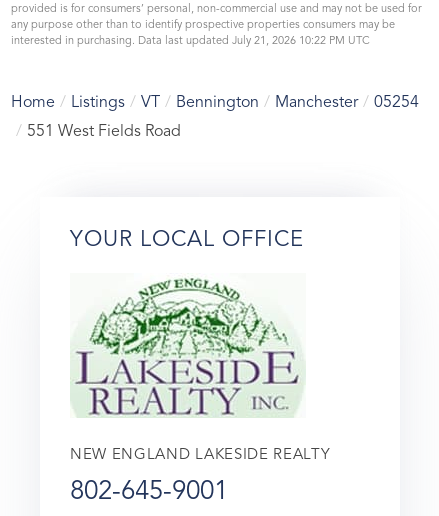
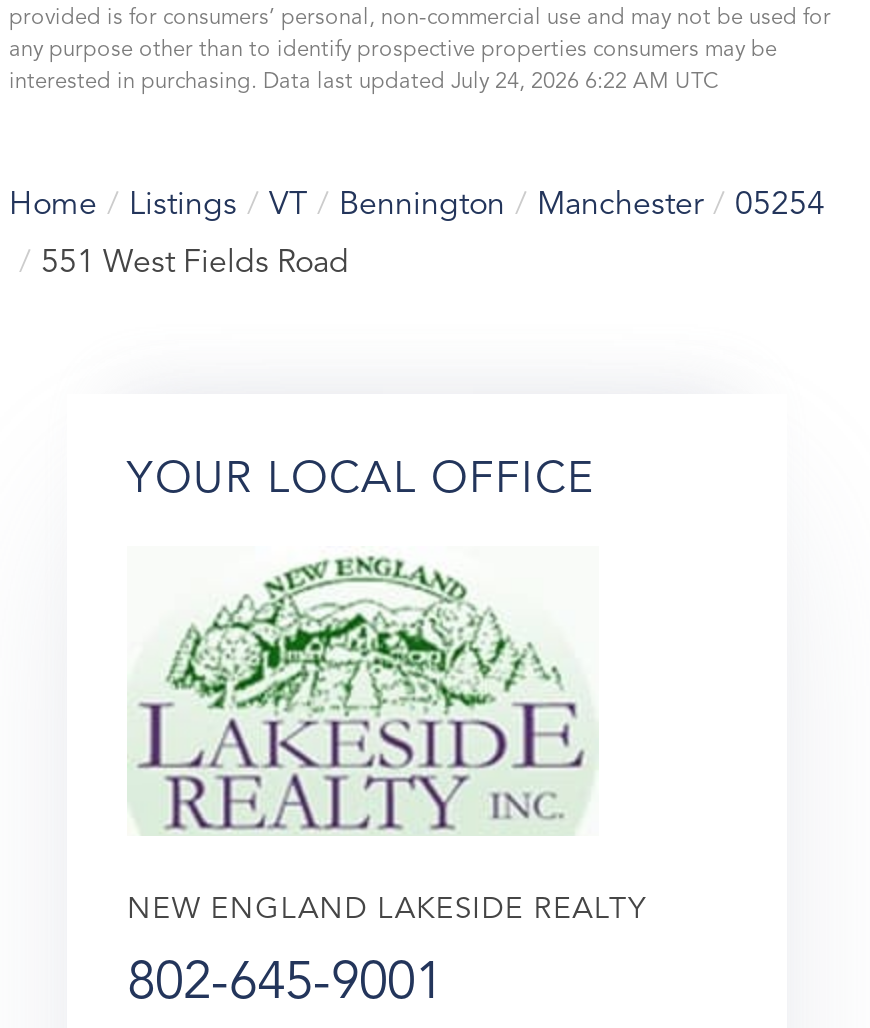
[11,36,370,47] interested in purchasing. Data last updated July 21, 2026 10:22 PM UTC -> [9,72,719,94] interested in purchasing. Data last updated July 24, 2026 6:22 AM UTC

